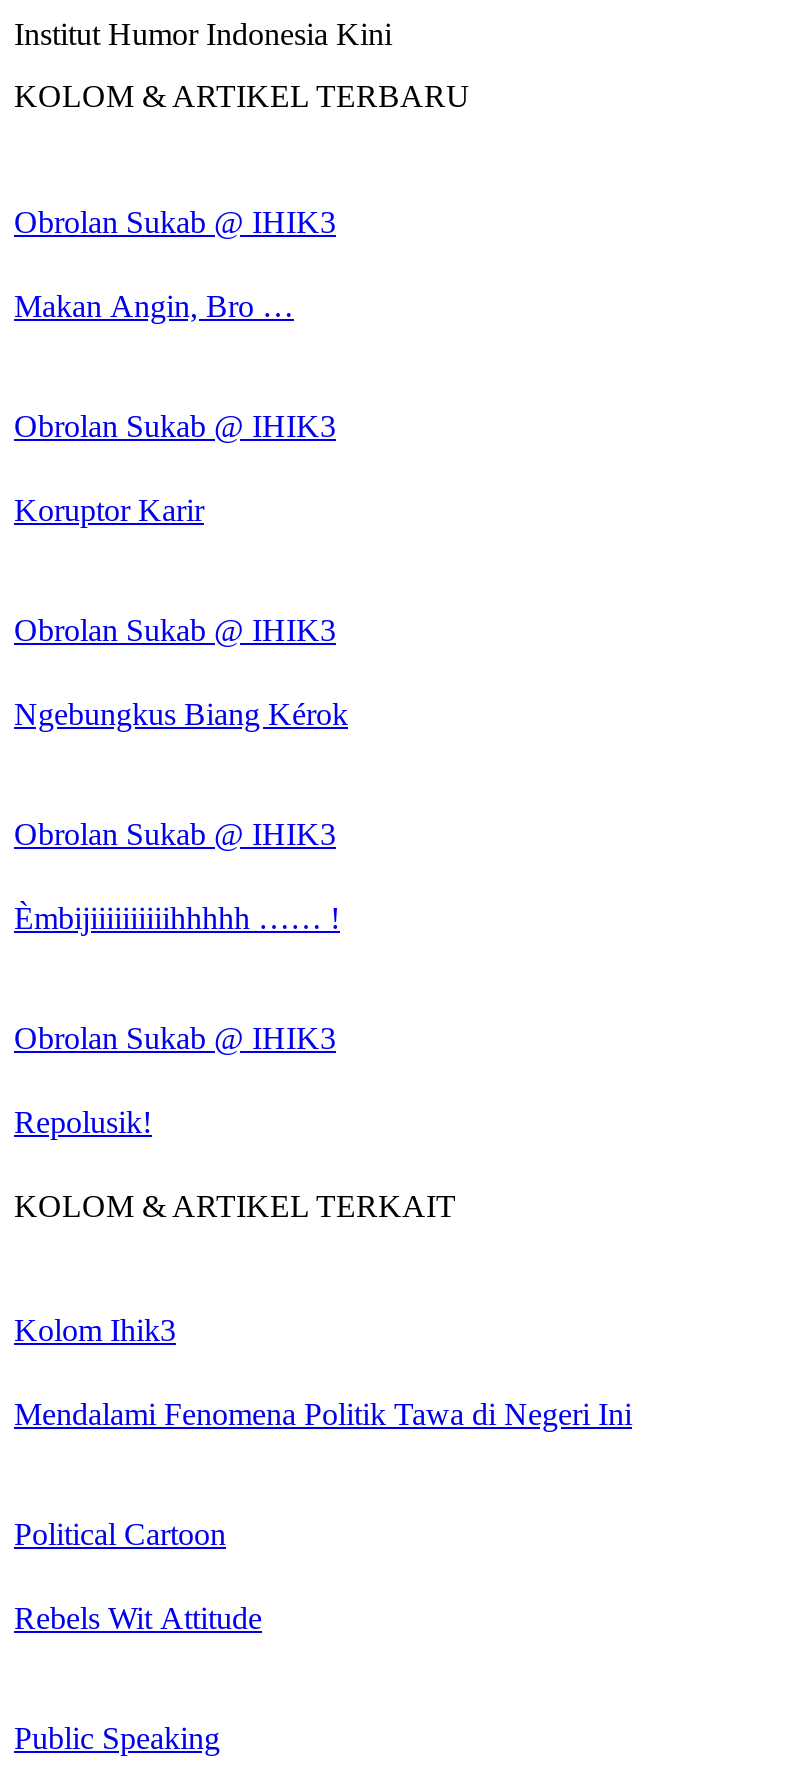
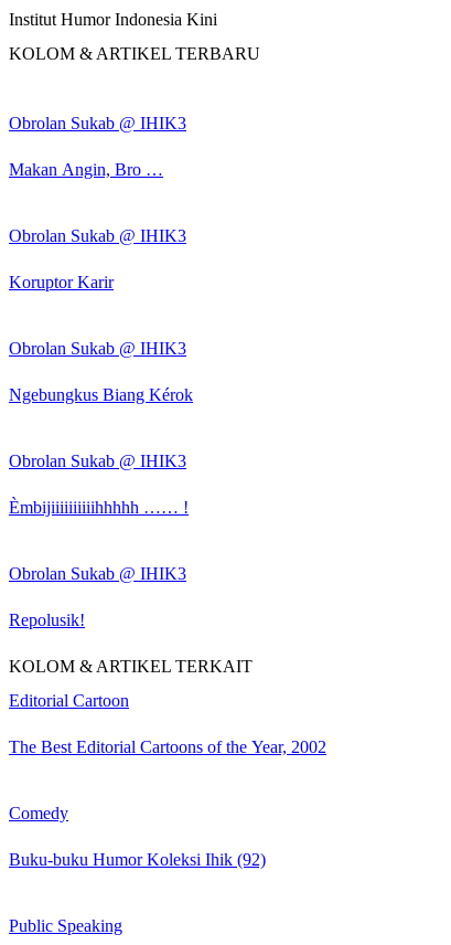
[14,1313,176,1347] Kolom Ihik3 -> [9,691,129,710] Editorial Cartoon
[14,1397,632,1431] Mendalami Fenomena Politik Tawa di Negeri Ini -> [9,737,326,756] The Best Editorial Cartoons of the Year, 2002
[14,1517,226,1551] Political Cartoon -> [9,803,68,822] Comedy
[14,1601,262,1635] Rebels Wit Attitude -> [9,850,266,868] Buku-buku Humor Koleksi Ihik (92)

